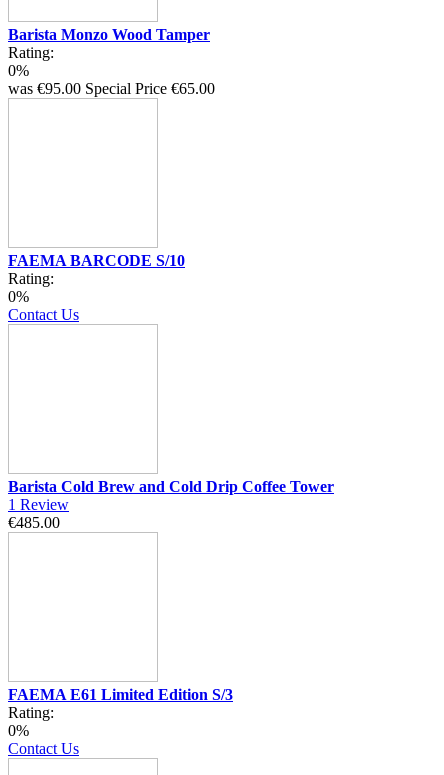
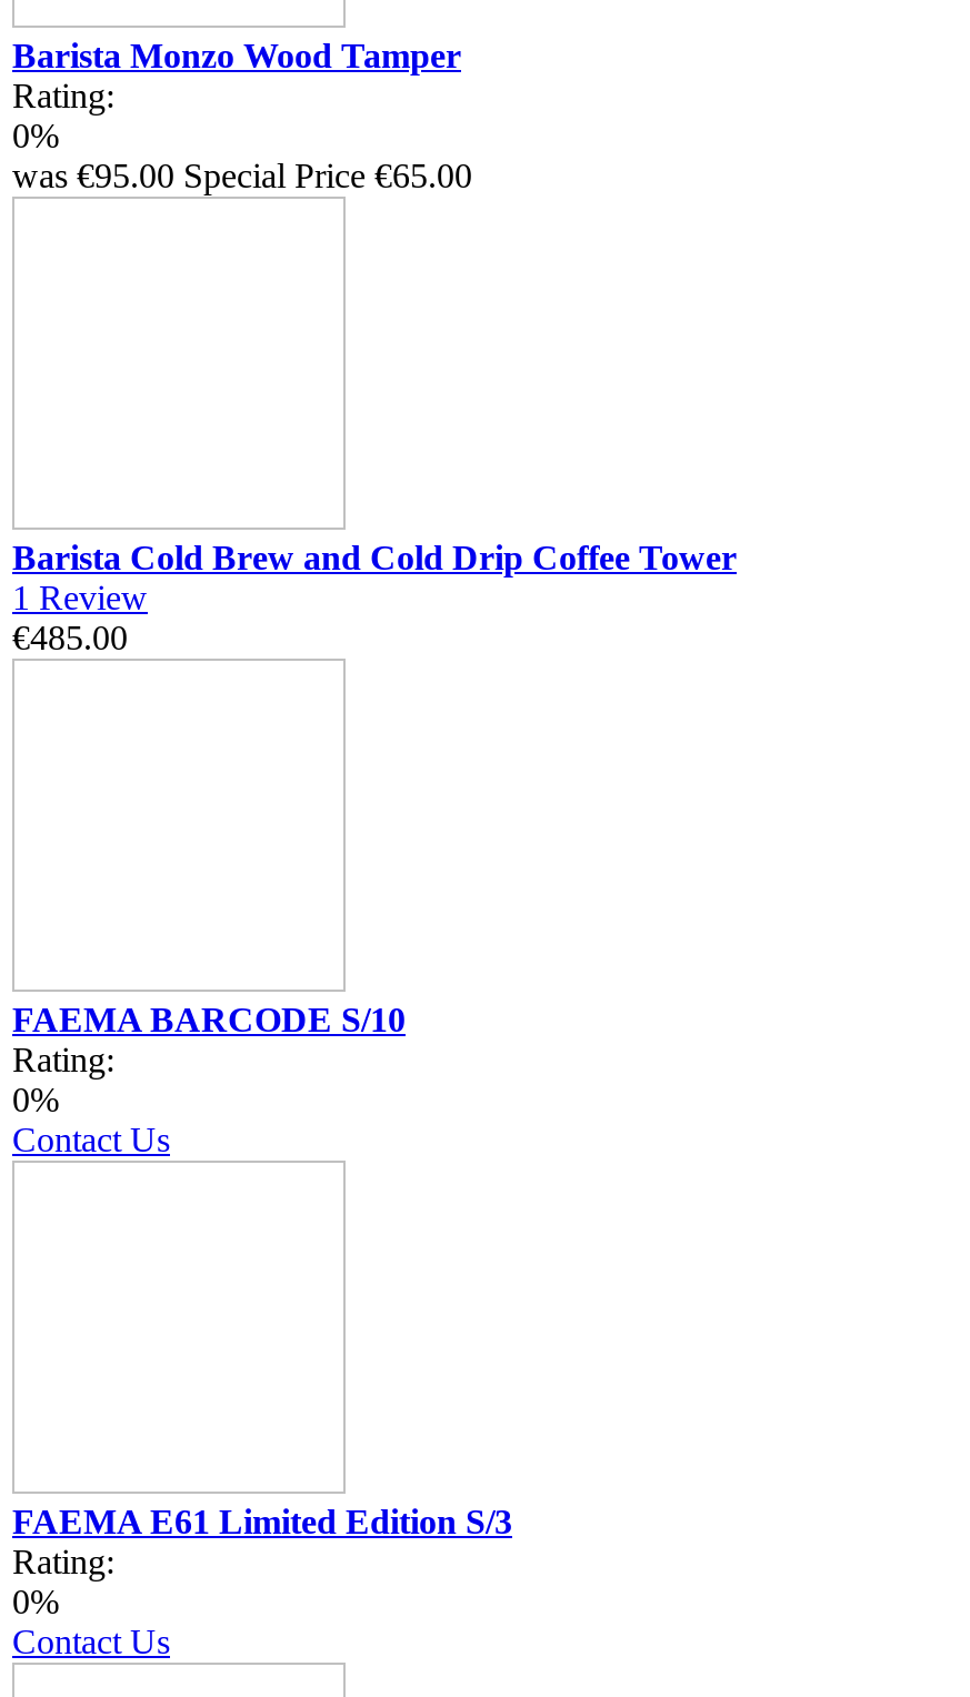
moved [8,252,185,323] -> [12,1000,406,1158]: FAEMA BARCODE S/10 | Rating: | 0% | Contact Us
moved [8,478,334,531] -> [12,538,737,656]: Barista Cold Brew and Cold Drip Coffee Tower | 1 Review | €485.00

